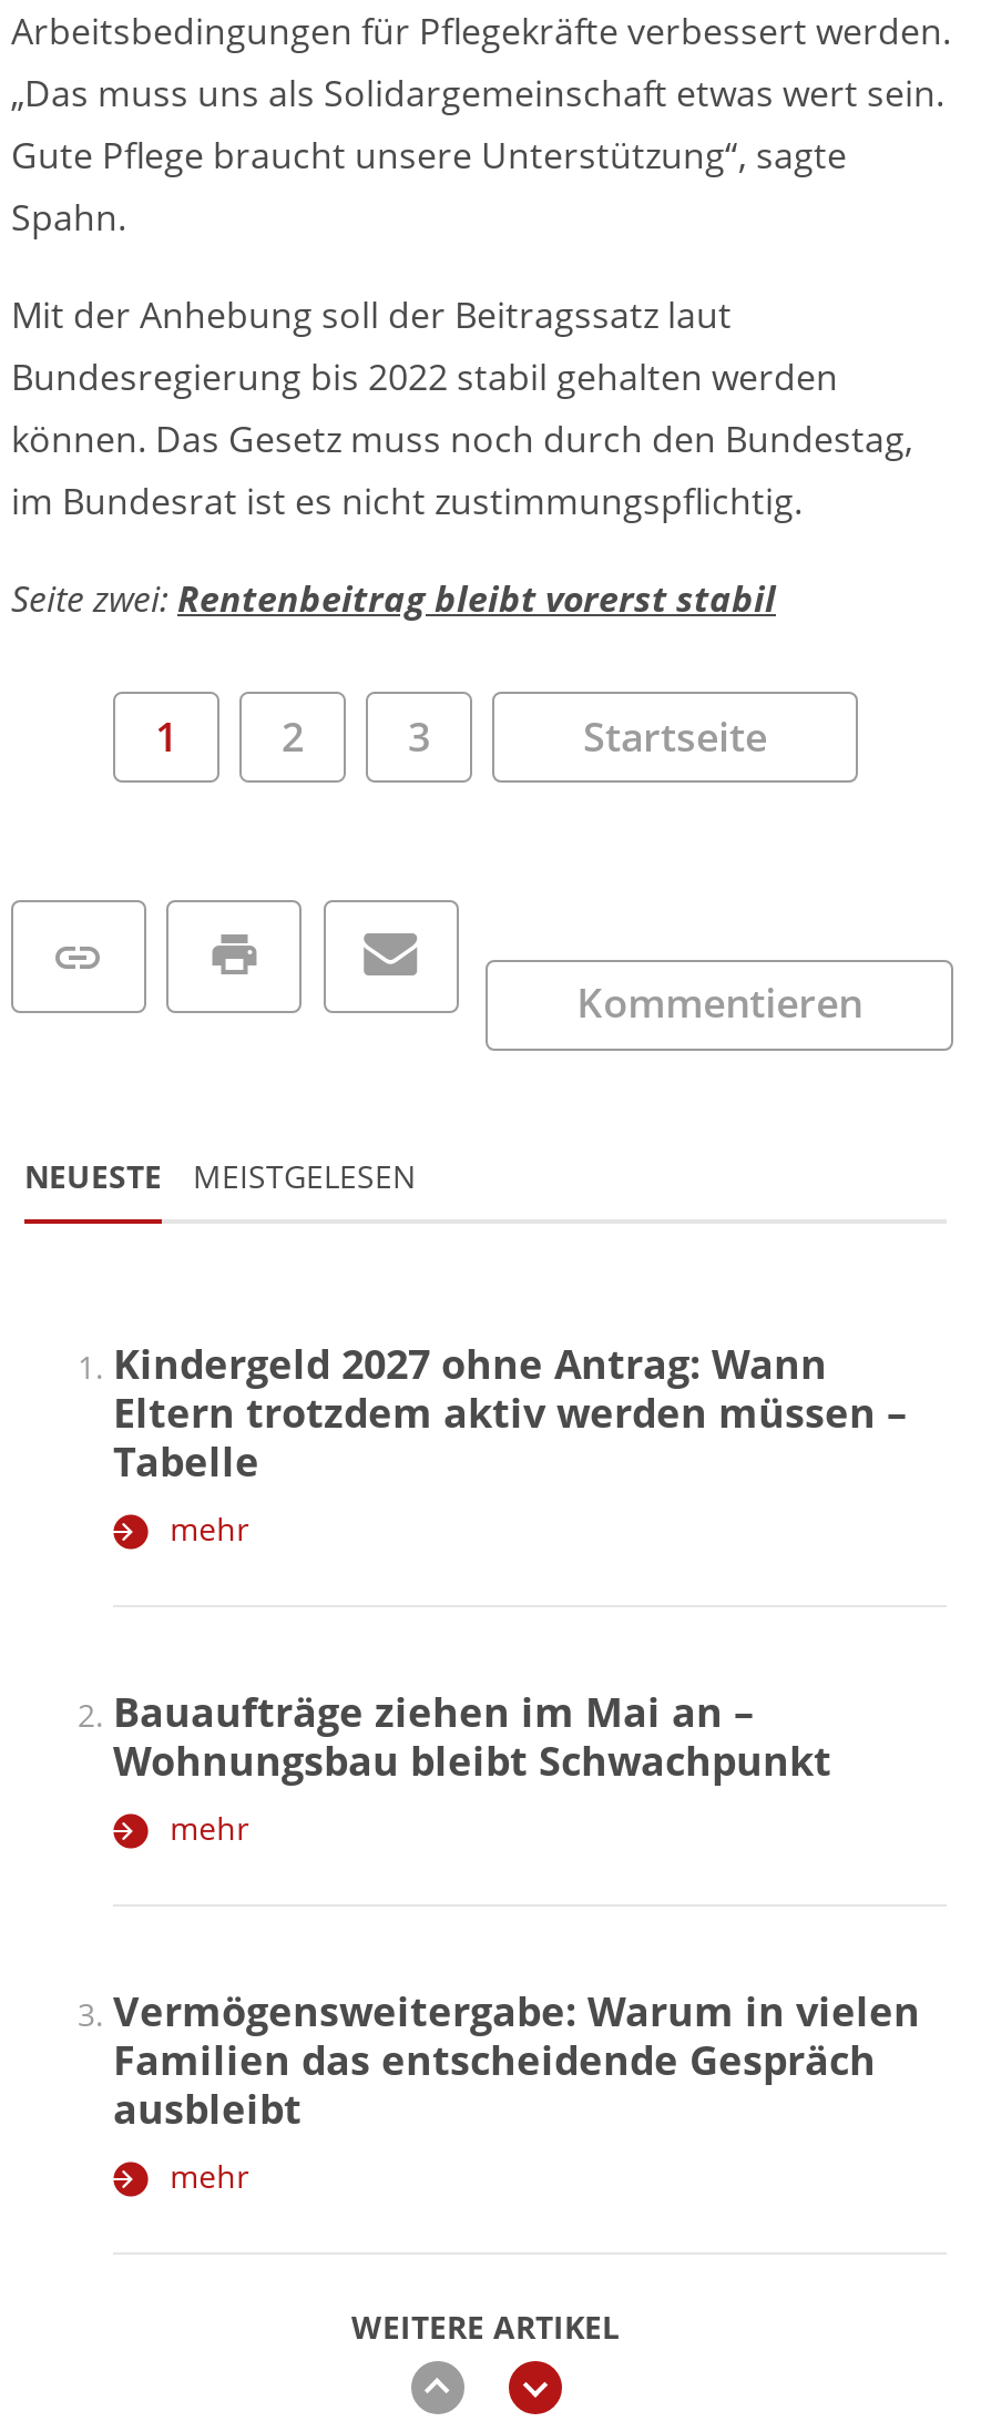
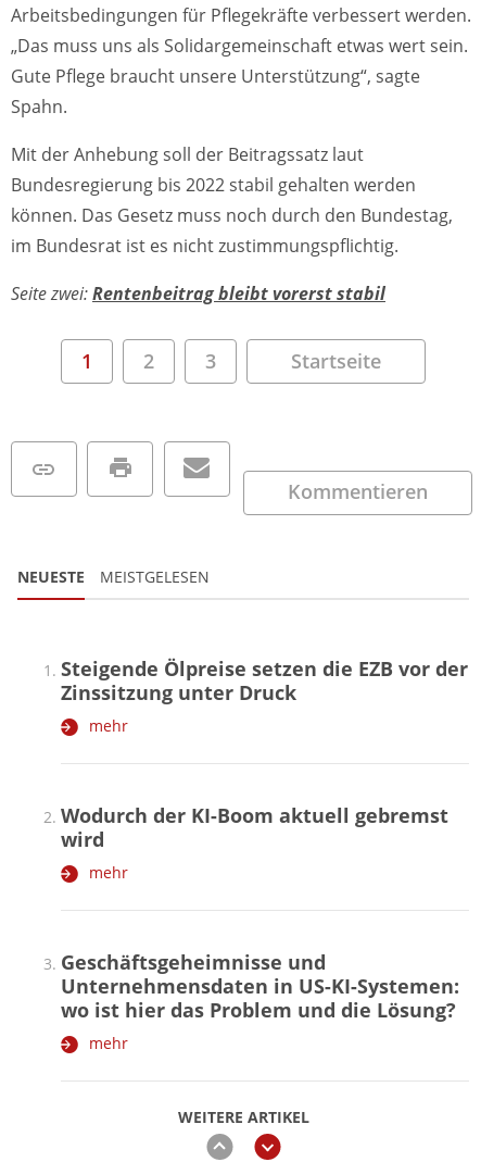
[113,1337,907,1488] Kindergeld 2027 ohne Antrag: Wann | Eltern trotzdem aktiv werden müssen – | Tabelle -> [61,655,468,705] Steigende Ölpreise setzen die EZB vor der | Zinssitzung unter Druck
[113,1685,831,1787] Bauaufträge ziehen im Mai an – | Wohnungsbau bleibt Schwachpunkt -> [61,802,448,852] Wodurch der KI-Boom aktuell gebremst | wird
[113,1984,920,2135] Vermögensweitergabe: Warum in vielen | Familien das entscheidende Gespräch | ausbleibt -> [61,949,459,1023] Geschäftsgeheimnisse und | Unternehmensdaten in US-KI-Systemen: | wo ist hier das Problem und die Lösung?

